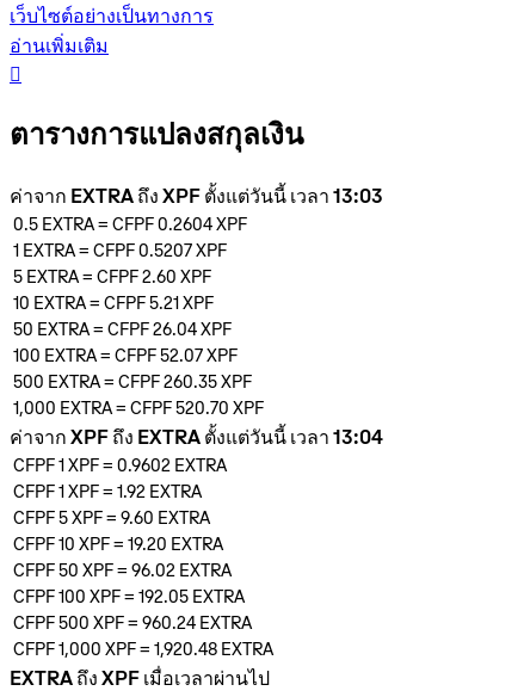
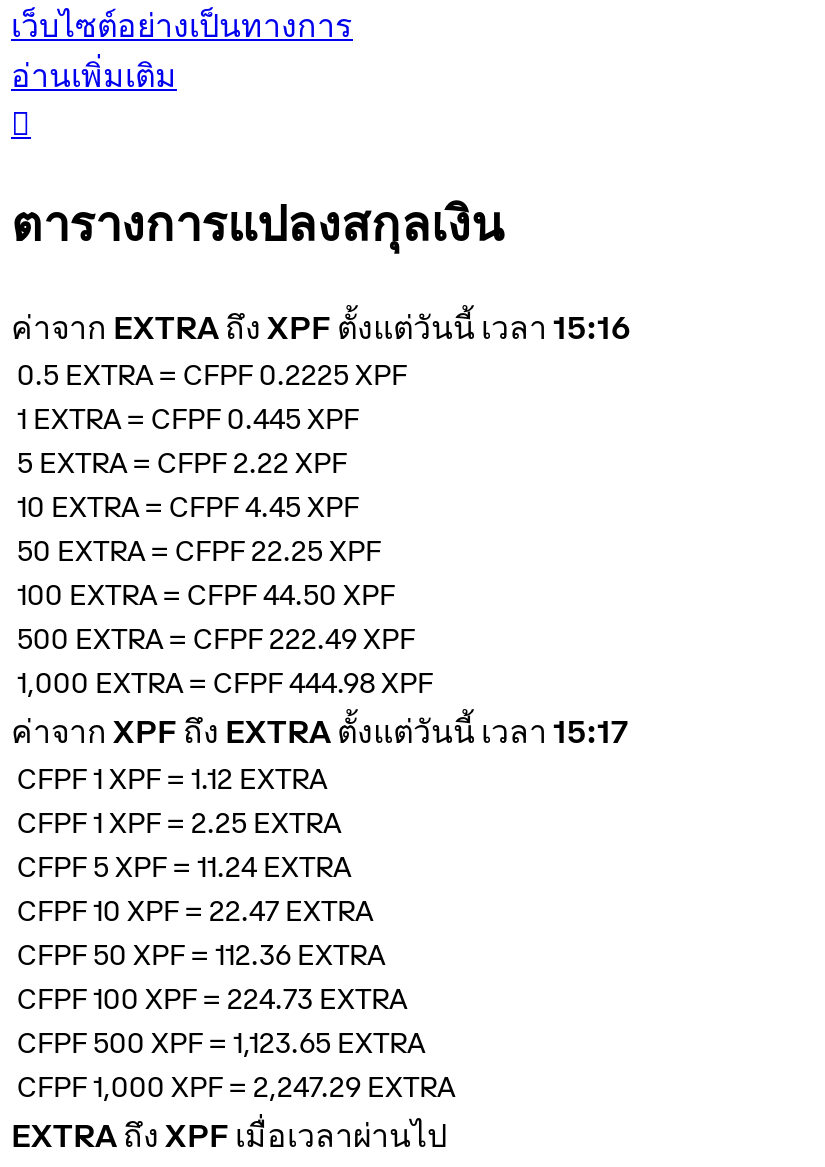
[10,183,383,207] ค่าจาก EXTRA ถึง XPF ตั้งแต่วันนี้ เวลา 13:03 -> [11,306,631,346] ค่าจาก EXTRA ถึง XPF ตั้งแต่วันนี้ เวลา 15:16
[13,213,247,235] 0.5 EXTRA = CFPF 0.2604 XPF -> [17,356,407,392] 0.5 EXTRA = CFPF 0.2225 XPF
[13,239,227,261] 1 EXTRA = CFPF 0.5207 XPF -> [17,400,359,436] 1 EXTRA = CFPF 0.445 XPF
[13,266,211,287] 5 EXTRA = CFPF 2.60 XPF -> [17,444,347,480] 5 EXTRA = CFPF 2.22 XPF
[13,292,214,313] 10 EXTRA = CFPF 5.21 XPF -> [17,488,359,524] 10 EXTRA = CFPF 4.45 XPF
[13,318,232,340] 50 EXTRA = CFPF 26.04 XPF -> [17,532,381,568] 50 EXTRA = CFPF 22.25 XPF
[13,344,238,366] 100 EXTRA = CFPF 52.07 XPF -> [17,576,395,612] 100 EXTRA = CFPF 44.50 XPF
[13,371,252,392] 500 EXTRA = CFPF 260.35 XPF -> [17,620,415,656] 500 EXTRA = CFPF 222.49 XPF
[13,397,264,418] 1,000 EXTRA = CFPF 520.70 XPF -> [17,664,433,700] 1,000 EXTRA = CFPF 444.98 XPF
[10,424,383,448] ค่าจาก XPF ถึง EXTRA ตั้งแต่วันนี้ เวลา 13:04 -> [11,710,629,750] ค่าจาก XPF ถึง EXTRA ตั้งแต่วันนี้ เวลา 15:17
[13,454,227,476] CFPF 1 XPF = 0.9602 EXTRA -> [17,760,327,796] CFPF 1 XPF = 1.12 EXTRA
[13,480,202,502] CFPF 1 XPF = 1.92 EXTRA -> [17,804,341,840] CFPF 1 XPF = 2.25 EXTRA
[13,507,210,528] CFPF 5 XPF = 9.60 EXTRA -> [17,848,351,884] CFPF 5 XPF = 11.24 EXTRA
[13,533,223,554] CFPF 10 XPF = 19.20 EXTRA -> [17,892,373,928] CFPF 10 XPF = 22.47 EXTRA
[13,559,232,581] CFPF 50 XPF = 96.02 EXTRA -> [17,936,385,972] CFPF 50 XPF = 112.36 EXTRA
[13,585,245,607] CFPF 100 XPF = 192.05 EXTRA -> [17,980,407,1016] CFPF 100 XPF = 224.73 EXTRA
[13,612,252,633] CFPF 500 XPF = 960.24 EXTRA -> [17,1024,425,1060] CFPF 500 XPF = 1,123.65 EXTRA
[13,638,273,659] CFPF 1,000 XPF = 1,920.48 EXTRA -> [17,1068,455,1104] CFPF 1,000 XPF = 2,247.29 EXTRA

